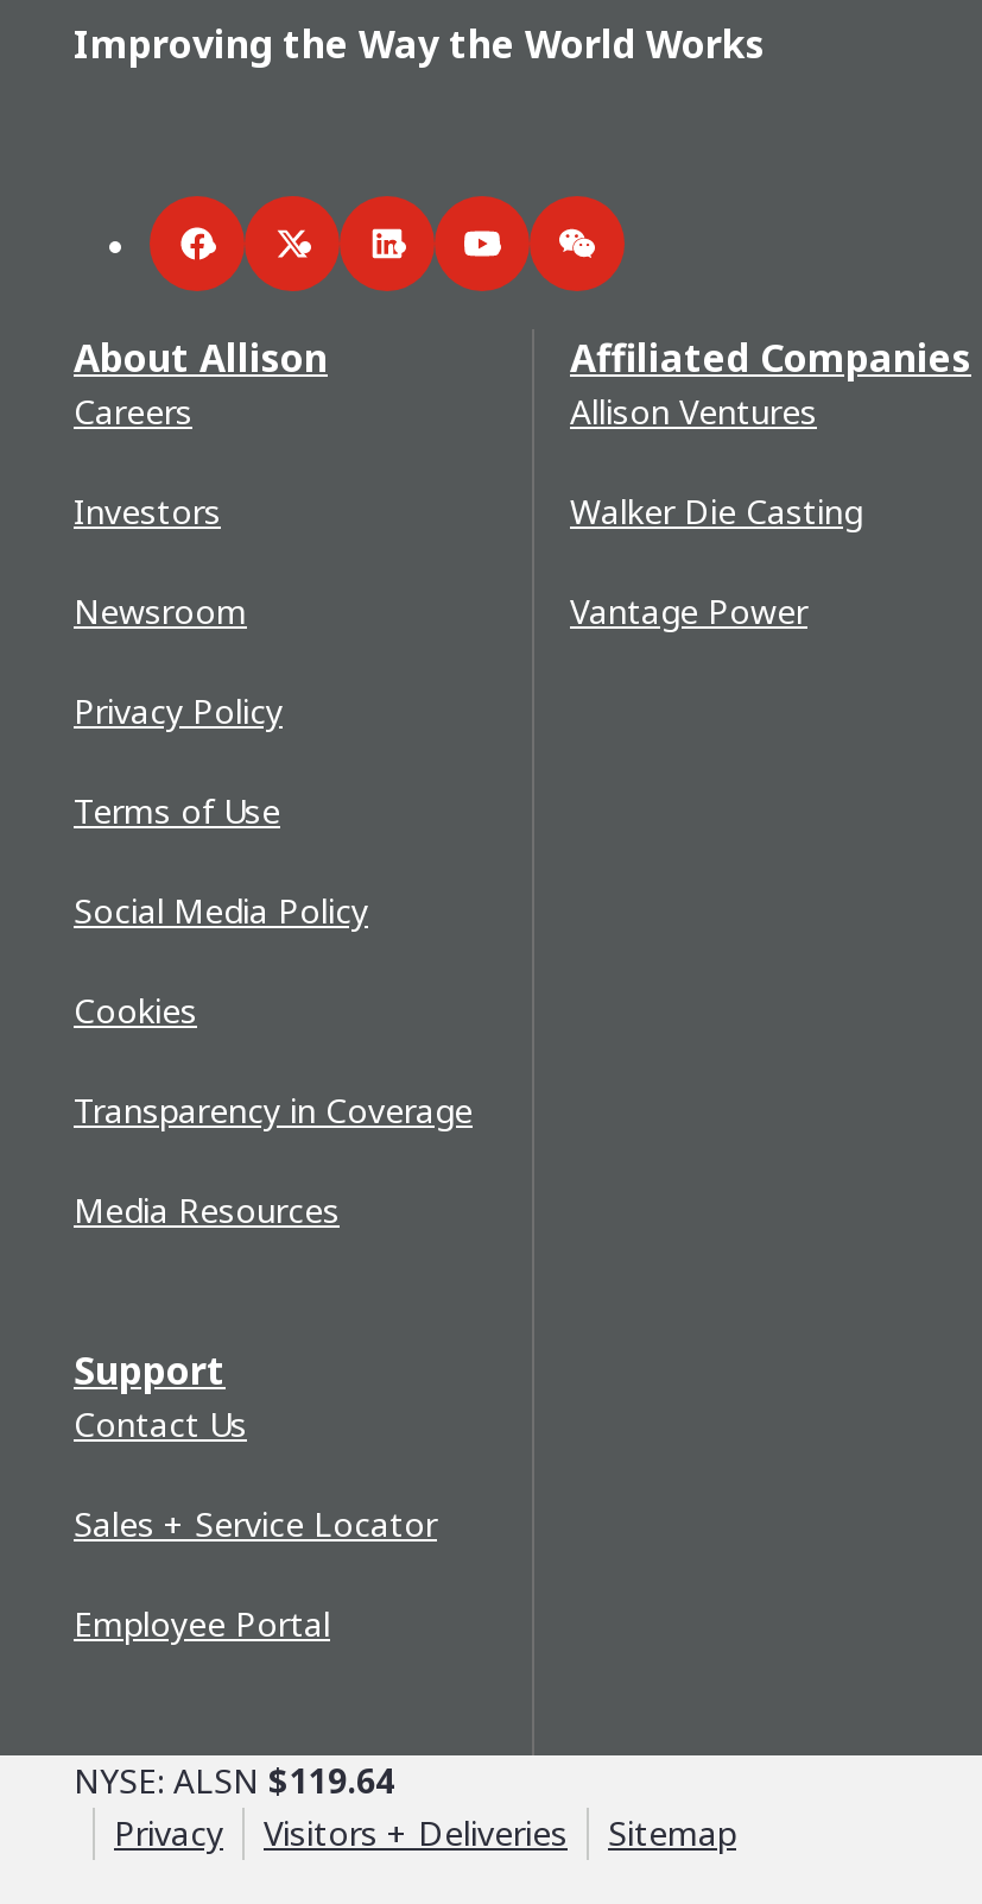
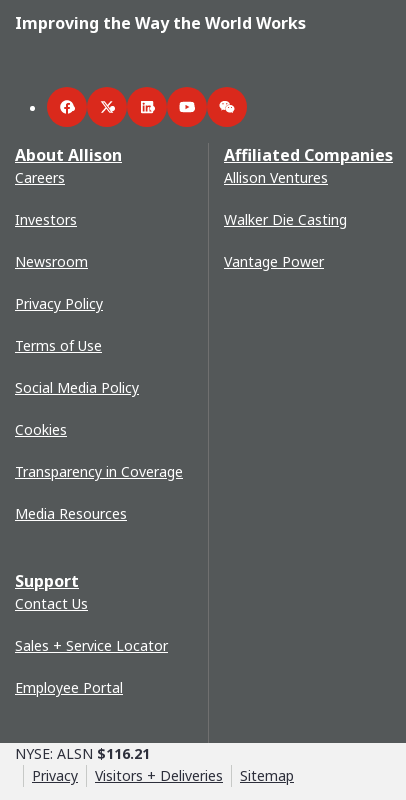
[74,1759,394,1804] NYSE: ALSN $119.64 -> [15,744,150,763] NYSE: ALSN $116.21

